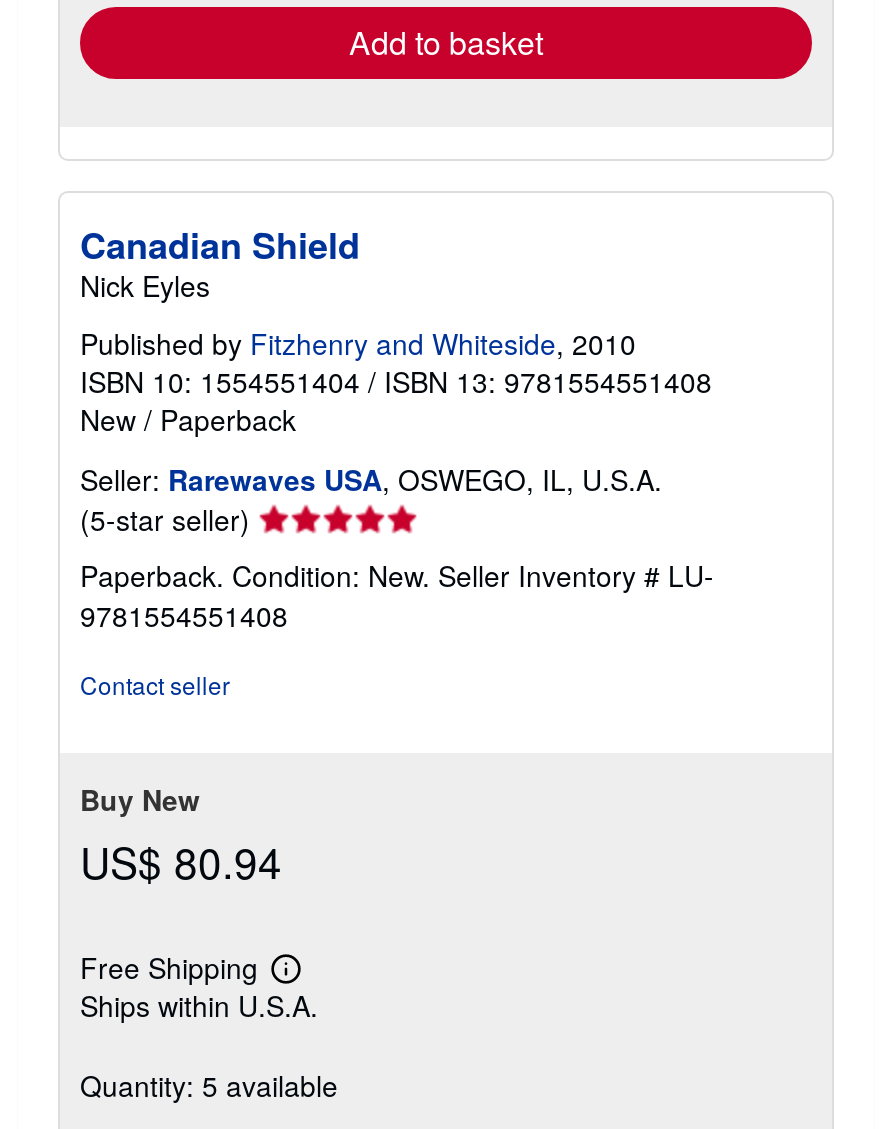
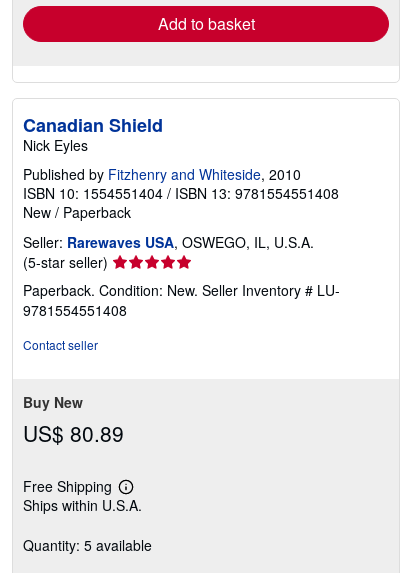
[80,831,282,891] US$ 80.94 -> [23,418,124,448] US$ 80.89

